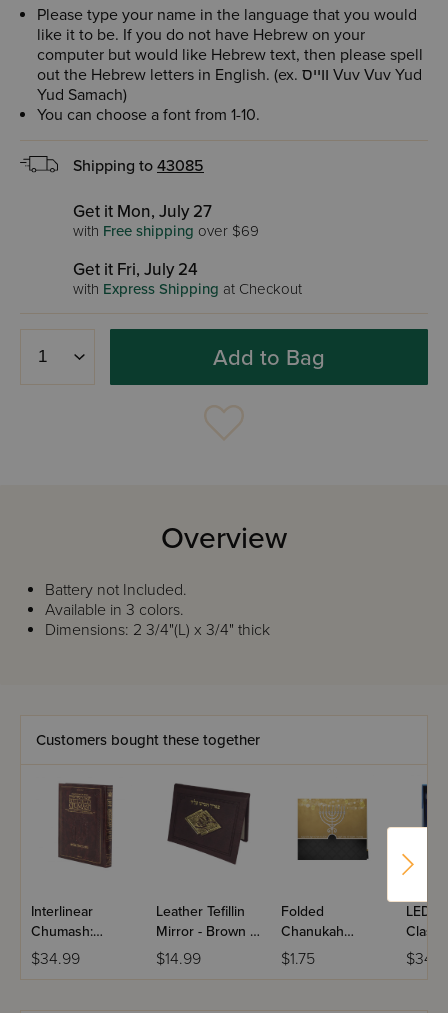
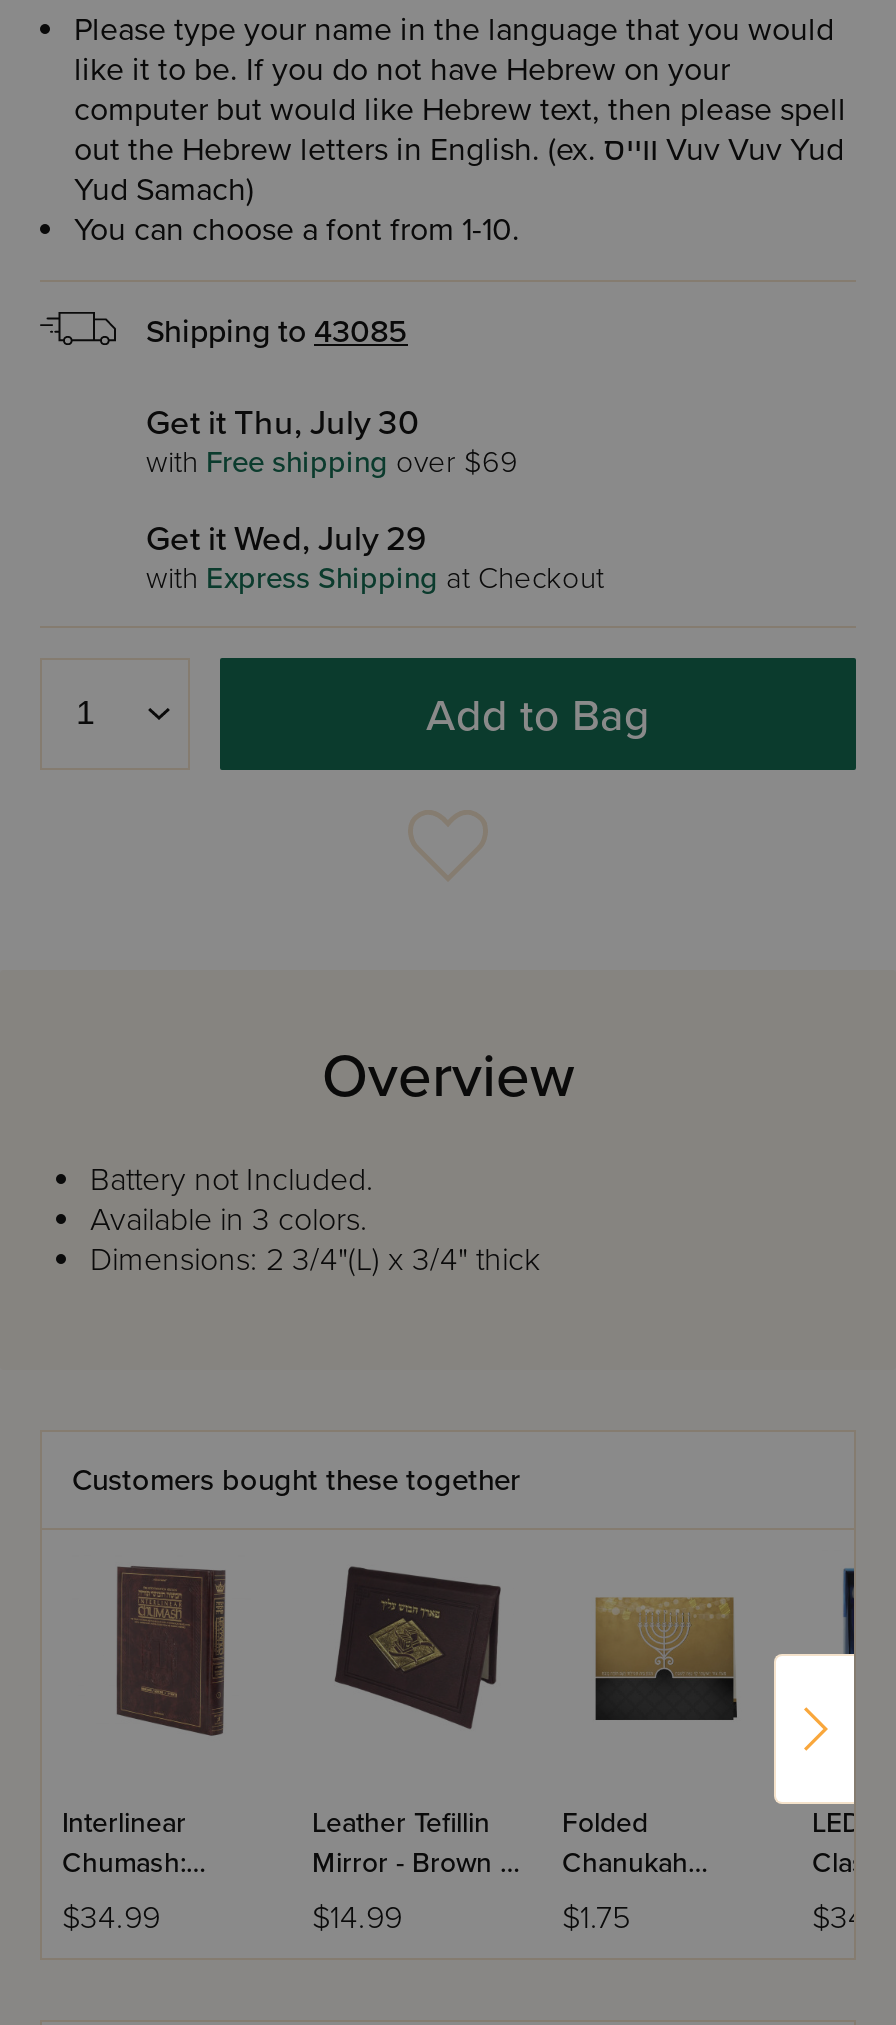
[73,201,212,222] Get it Mon, July 27 -> [146,402,418,444] Get it Thu, July 30
[73,259,198,280] Get it Fri, July 24 -> [146,518,426,560] Get it Wed, July 29

